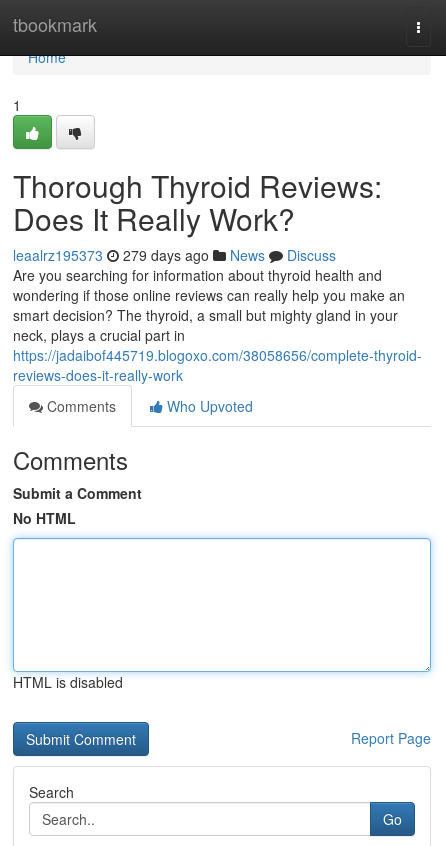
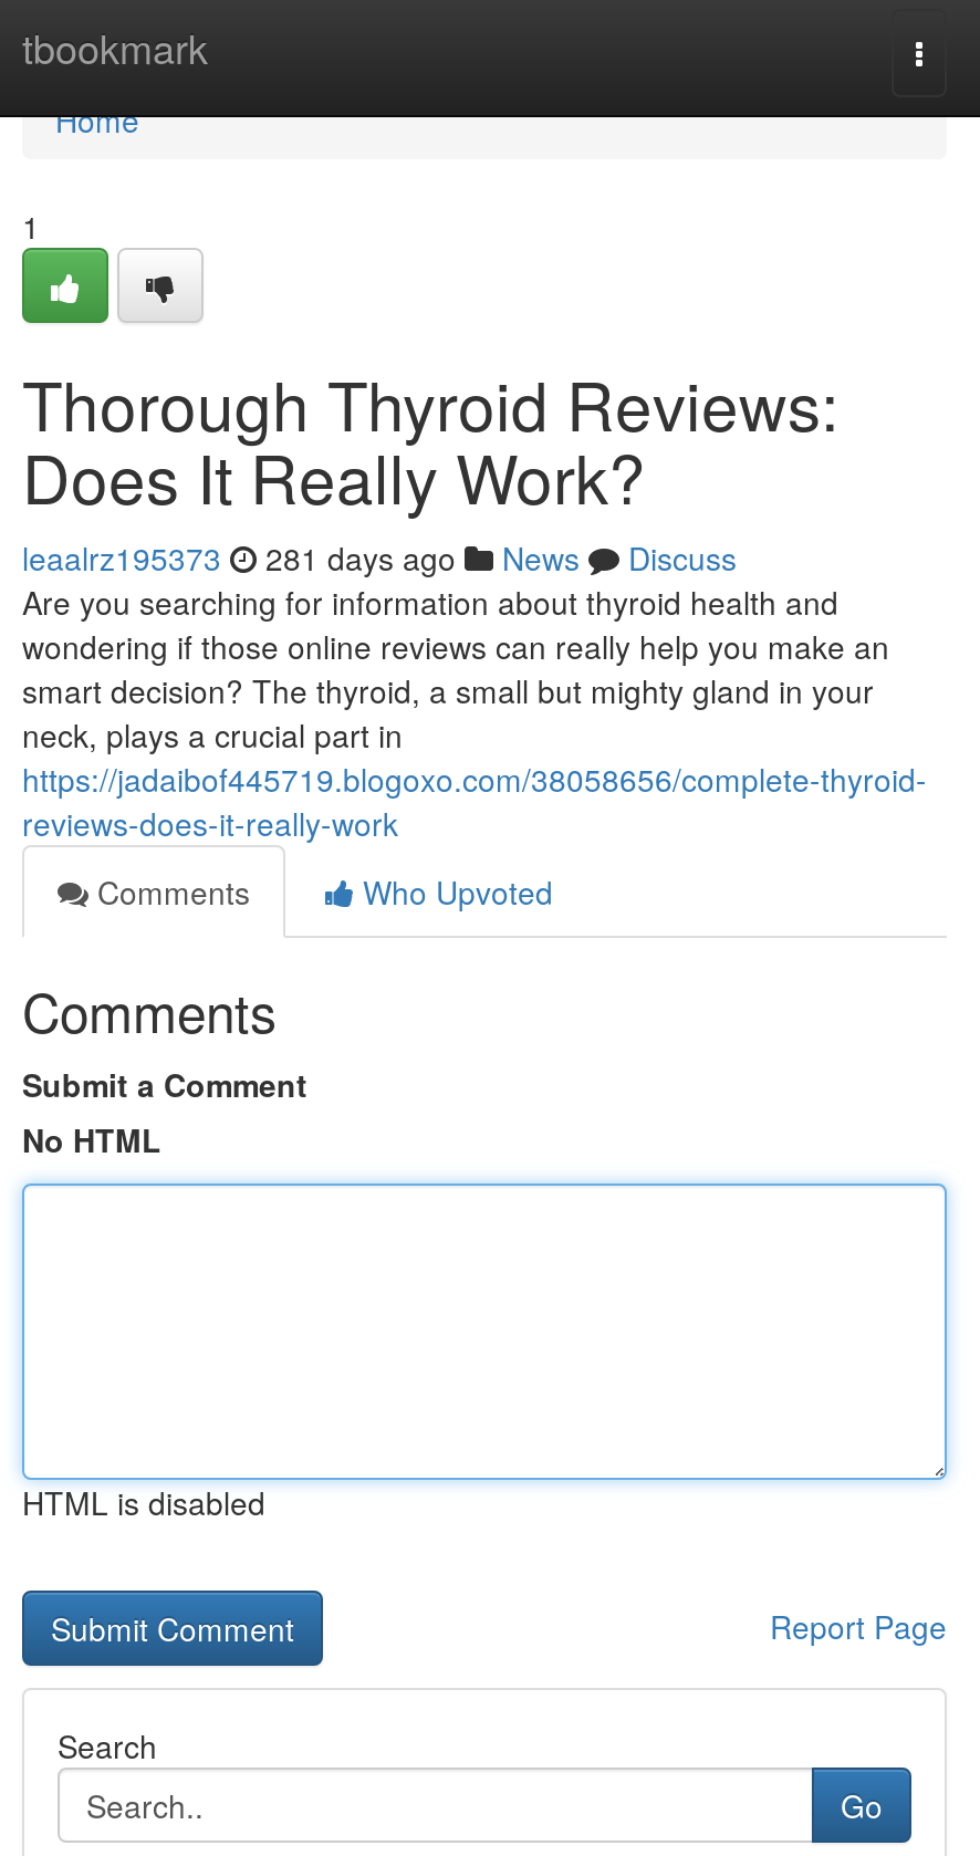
[13,245,336,265] leaalrz195373 279 days ago News Discuss -> [22,535,737,580] leaalrz195373 281 days ago News Discuss

